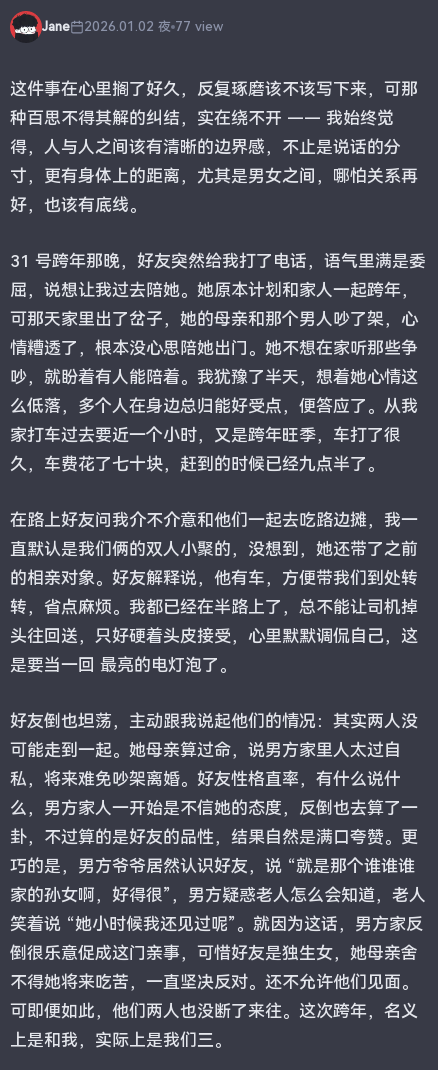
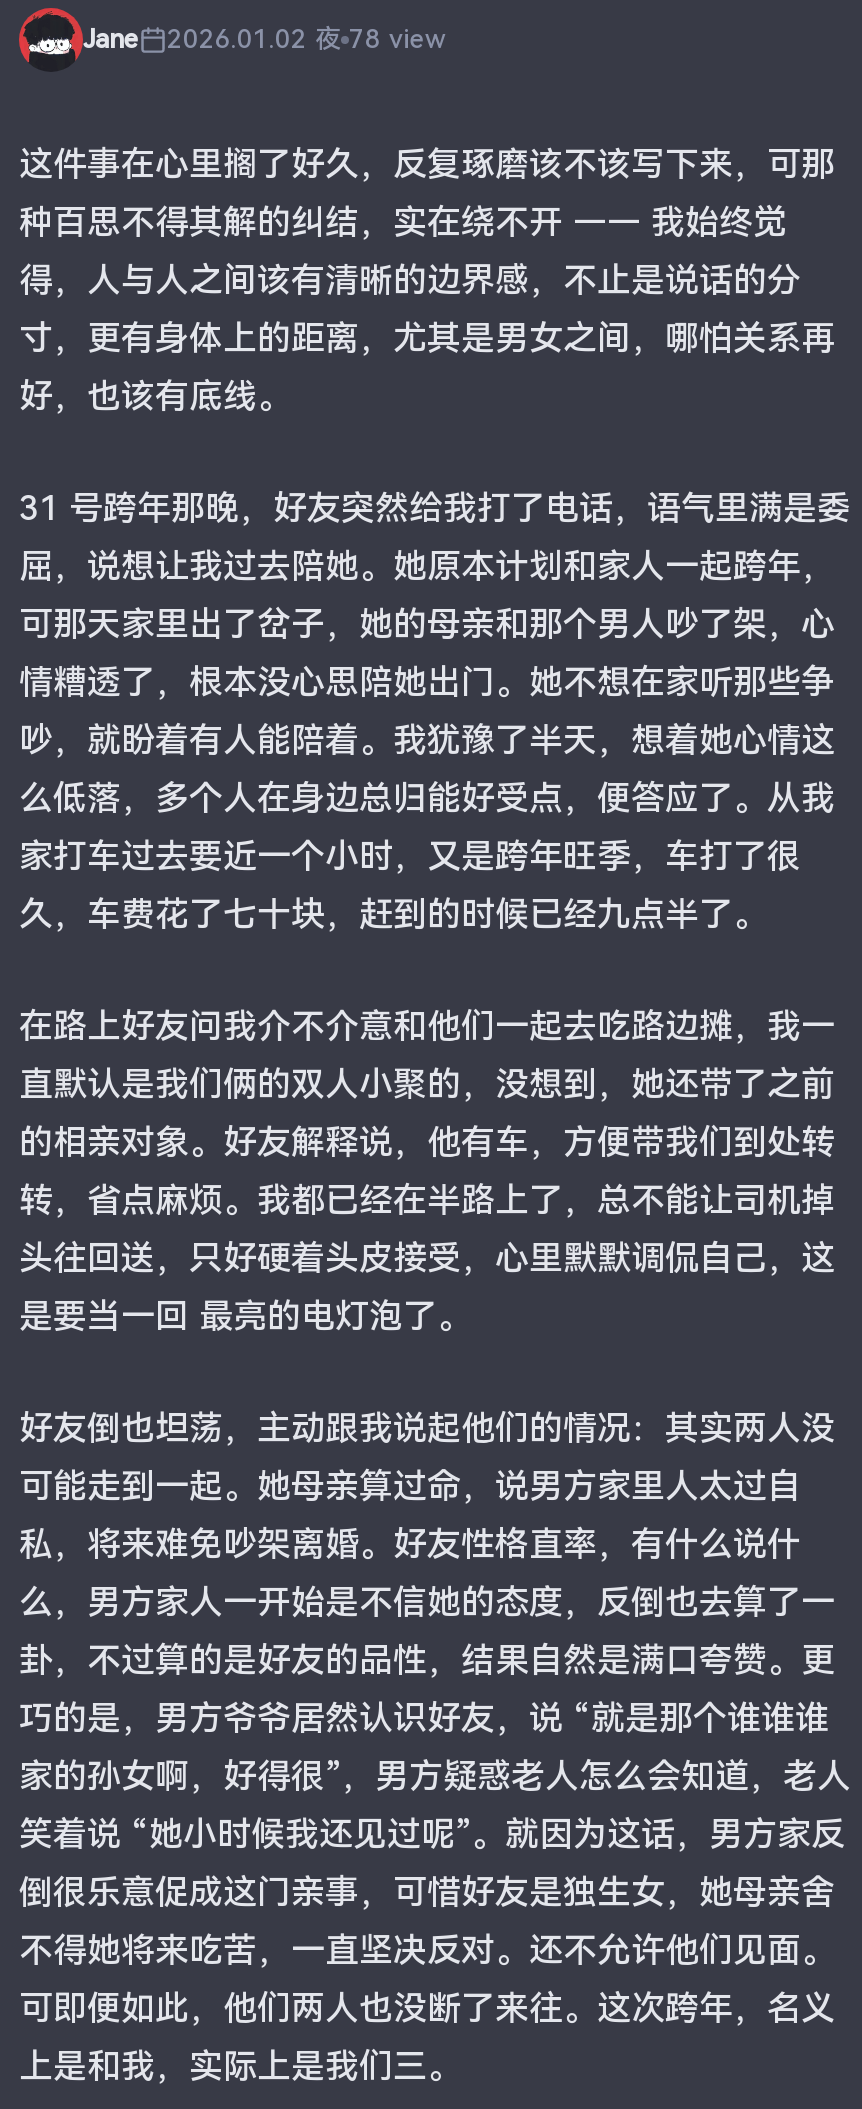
[42,19,223,34] Jane 2026.01.02 夜 77 view -> [83,24,445,54] Jane 2026.01.02 夜 78 view

